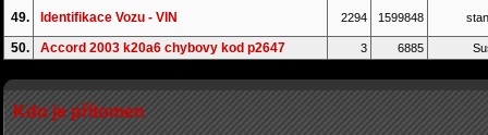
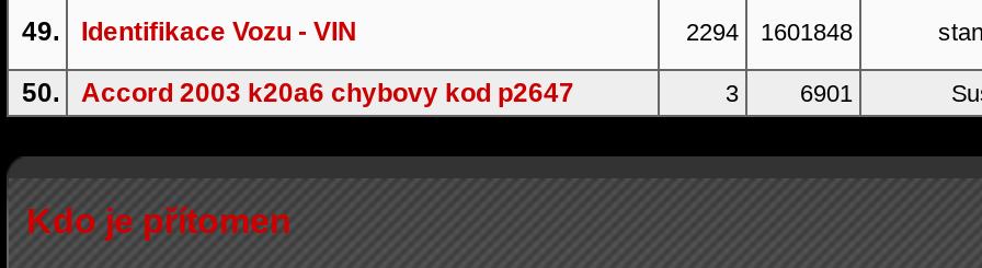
[338,11,424,24] 2294 1599848 -> [680,19,853,45] 2294 1601848
[394,41,424,54] 6885 -> [793,80,853,106] 6901

